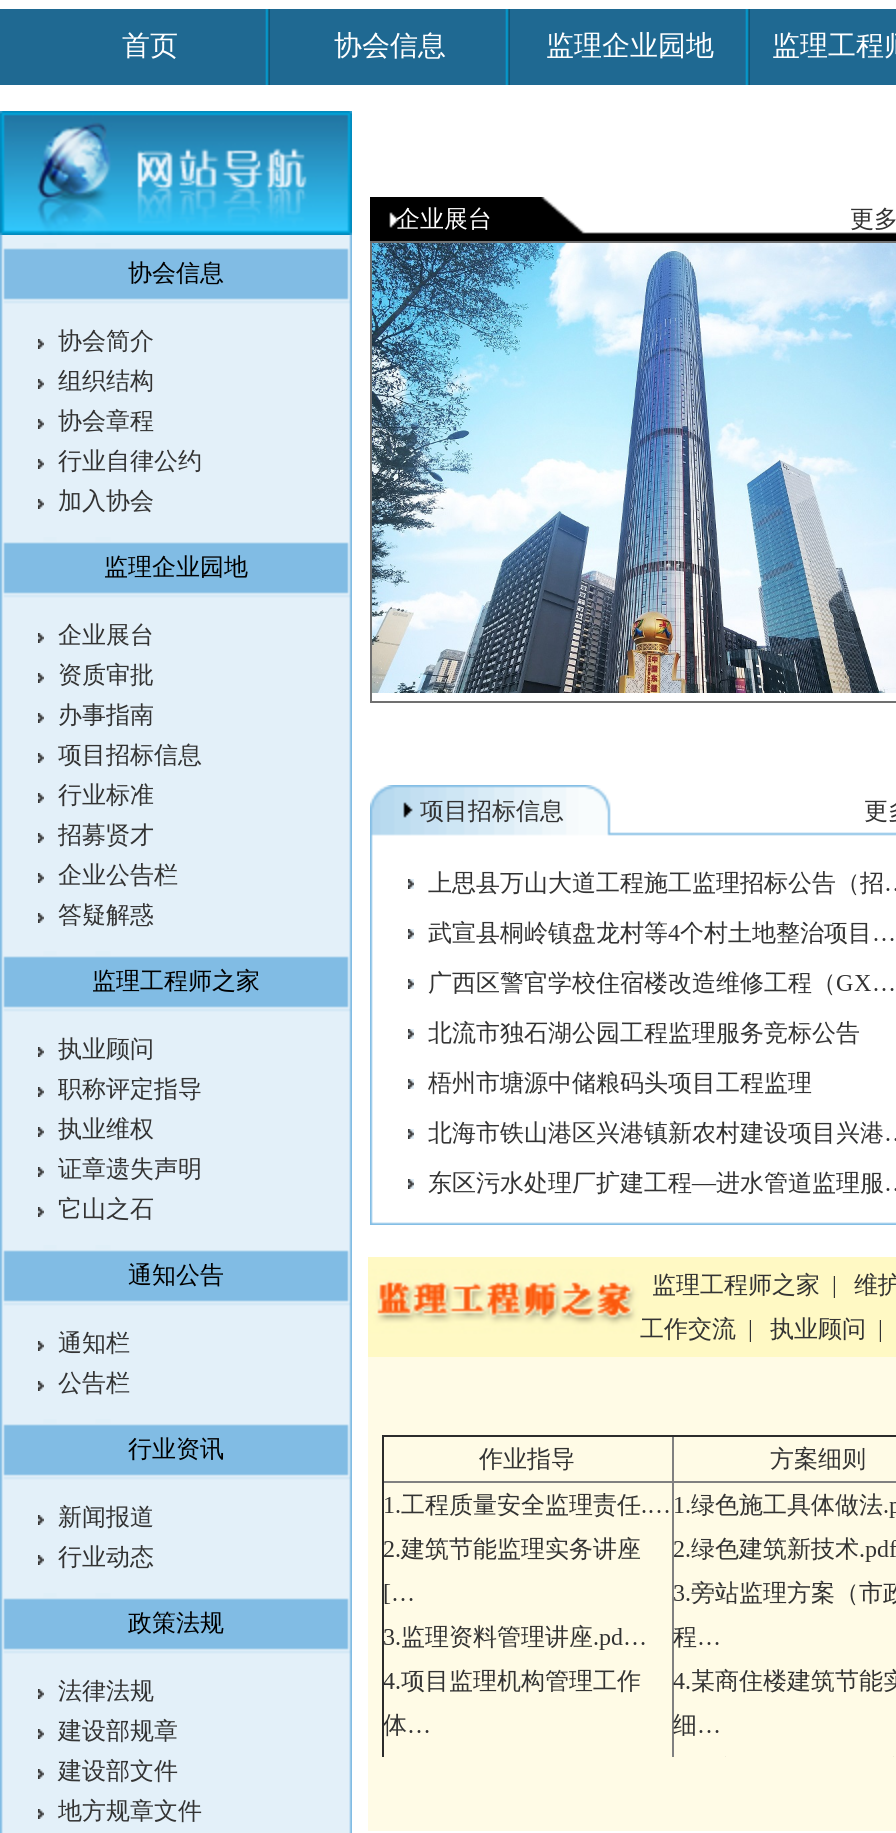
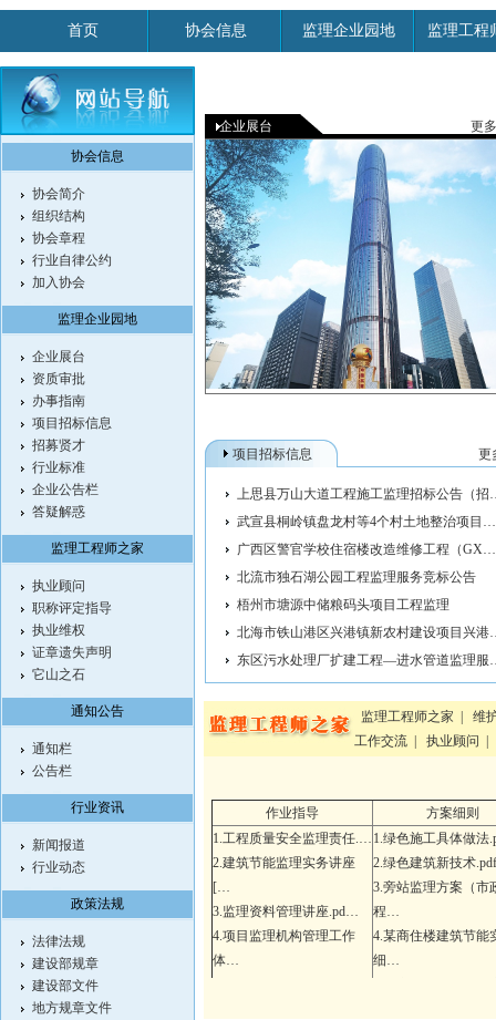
moved [58,781,154,809] -> [32,460,85,475]: 行业标准
moved [58,821,154,849] -> [32,437,85,453]: 招募贤才

